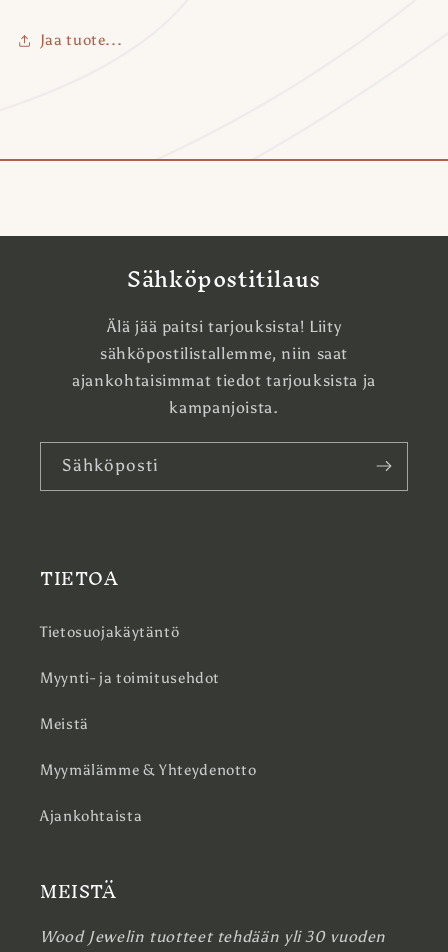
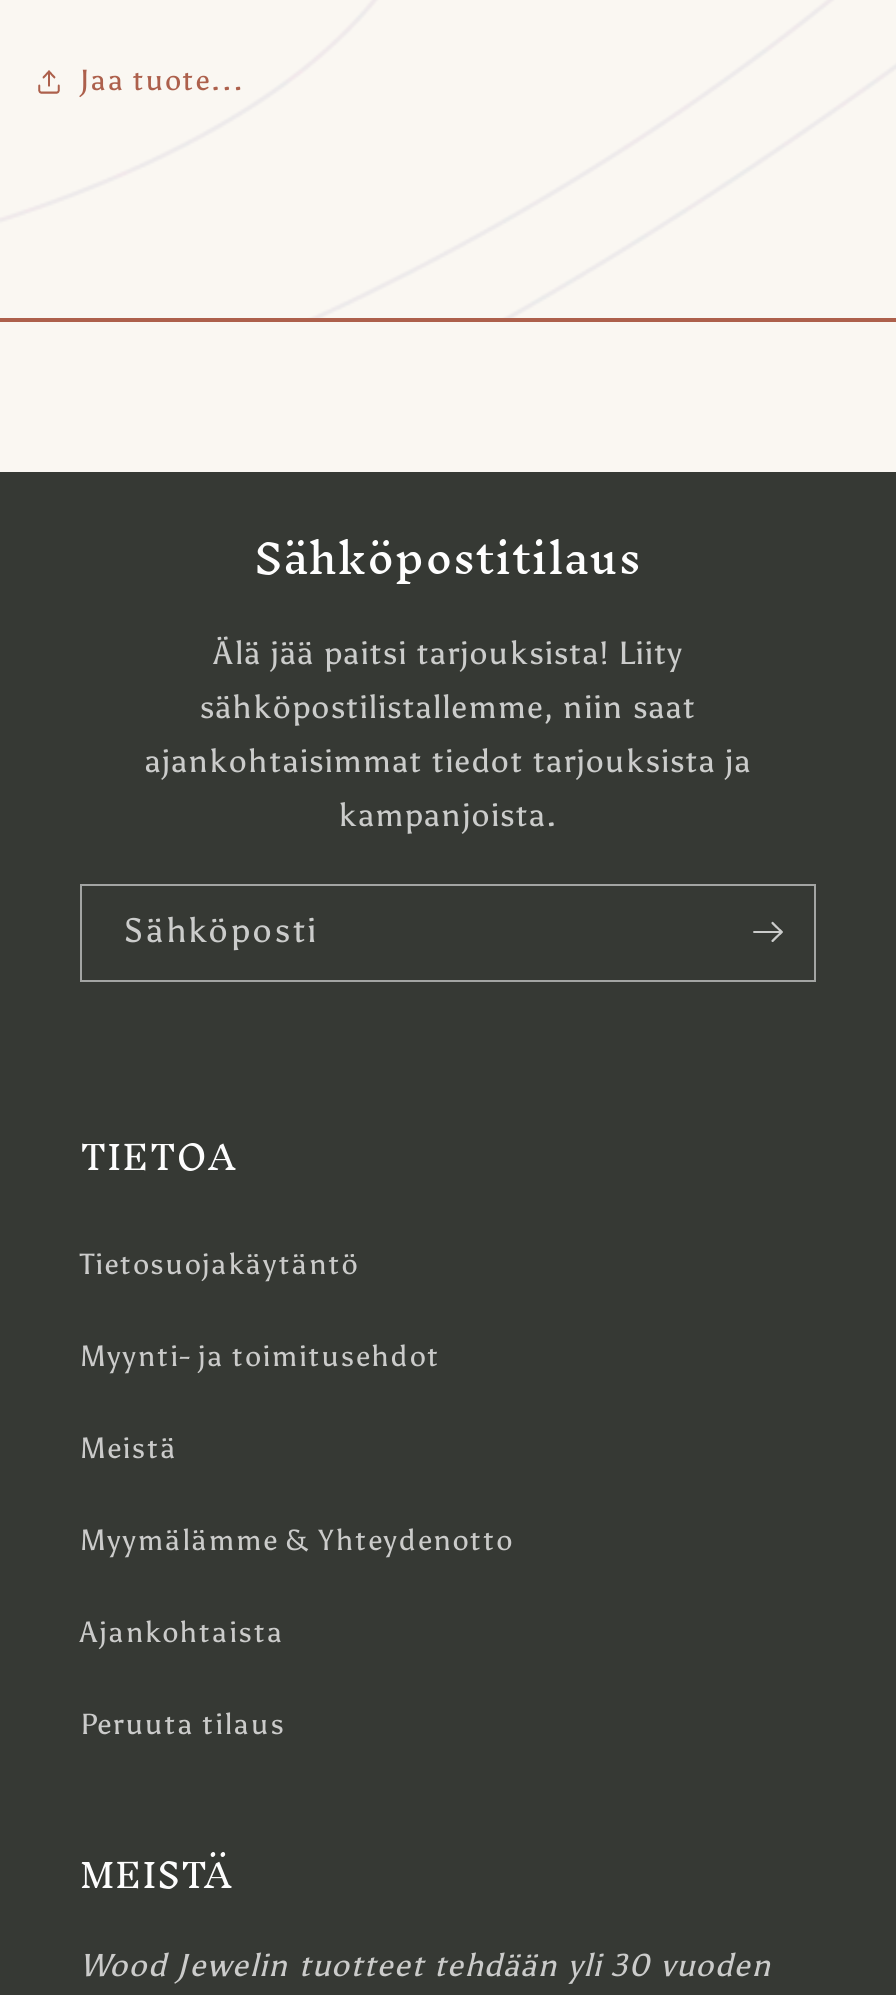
none -> [80,1706,286,1742] Peruuta tilaus

